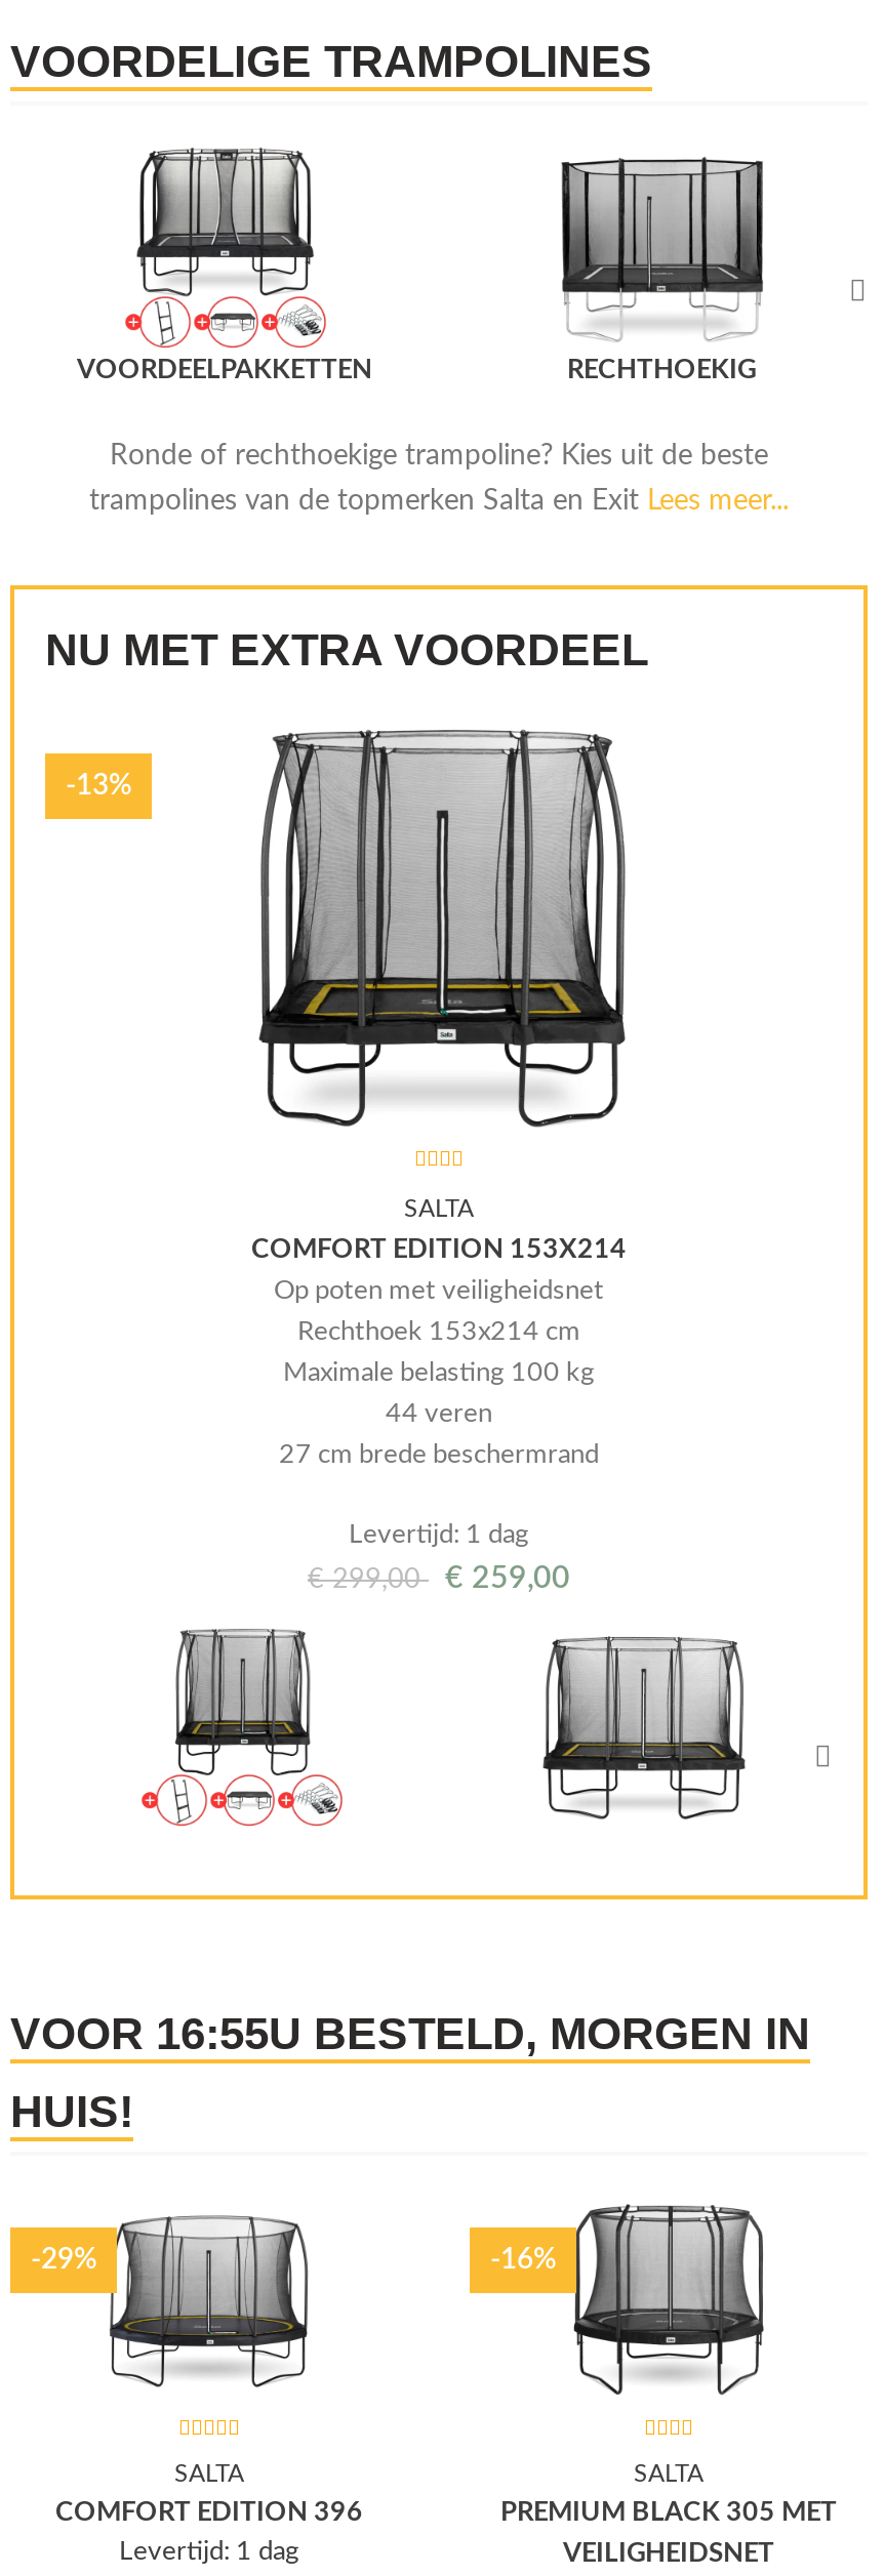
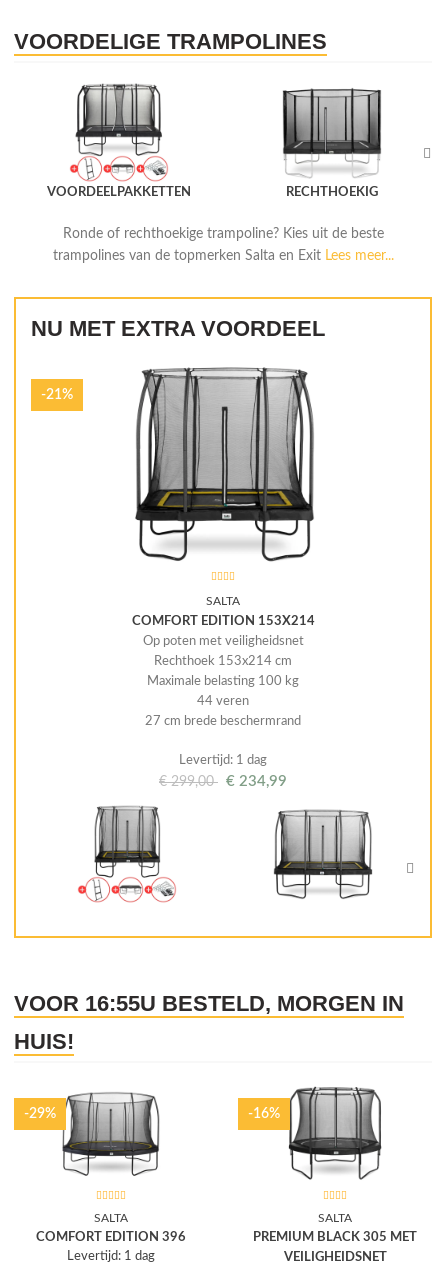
[66,772,131,801] -13% -> [41,388,73,402] -21%
[308,1563,570,1594] €299,00 €259,00 -> [159,774,287,789] €299,00 €234,99

